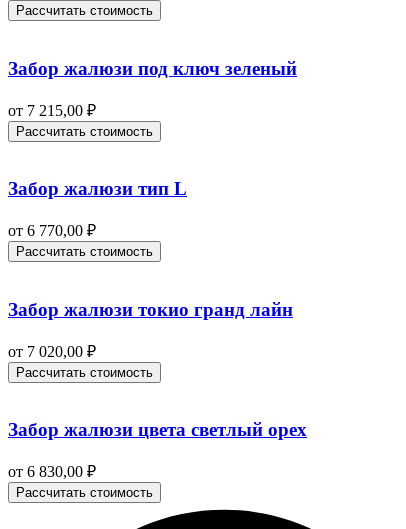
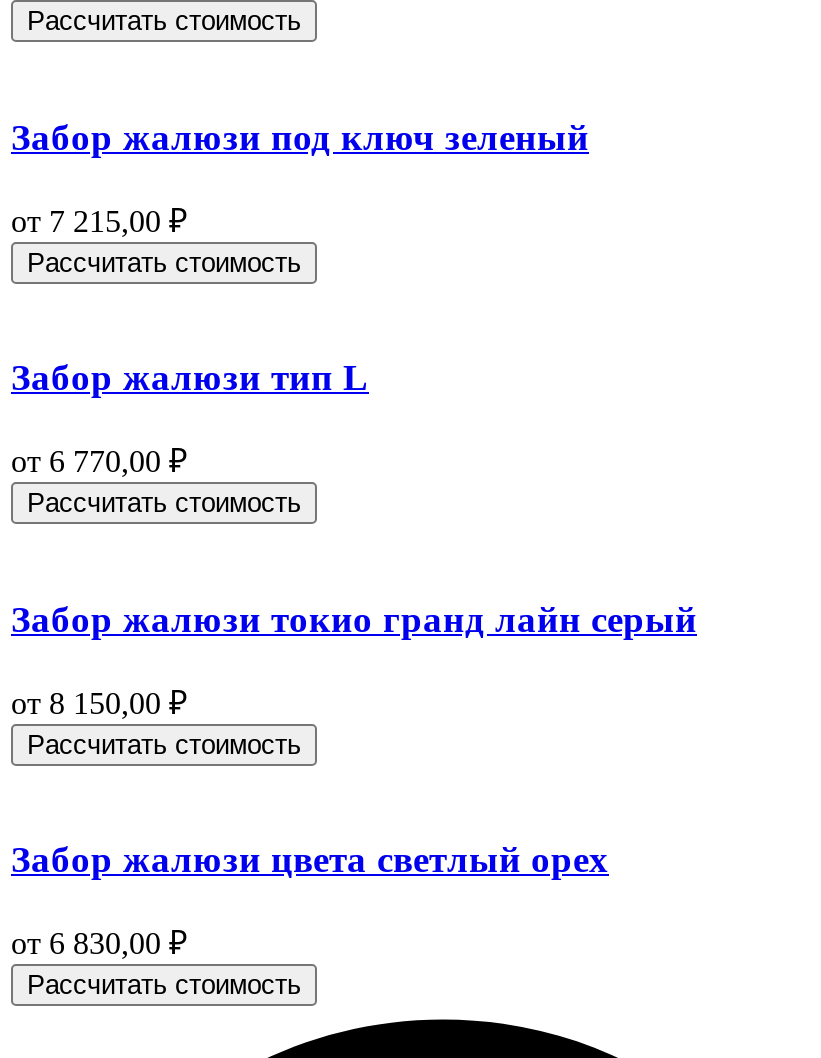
[8,299,293,320] Забор жалюзи токио гранд лайн -> [11,598,697,640] Забор жалюзи токио гранд лайн серый
[8,342,96,359] от 7 020,00 ₽ -> [11,685,187,719] от 8 150,00 ₽

